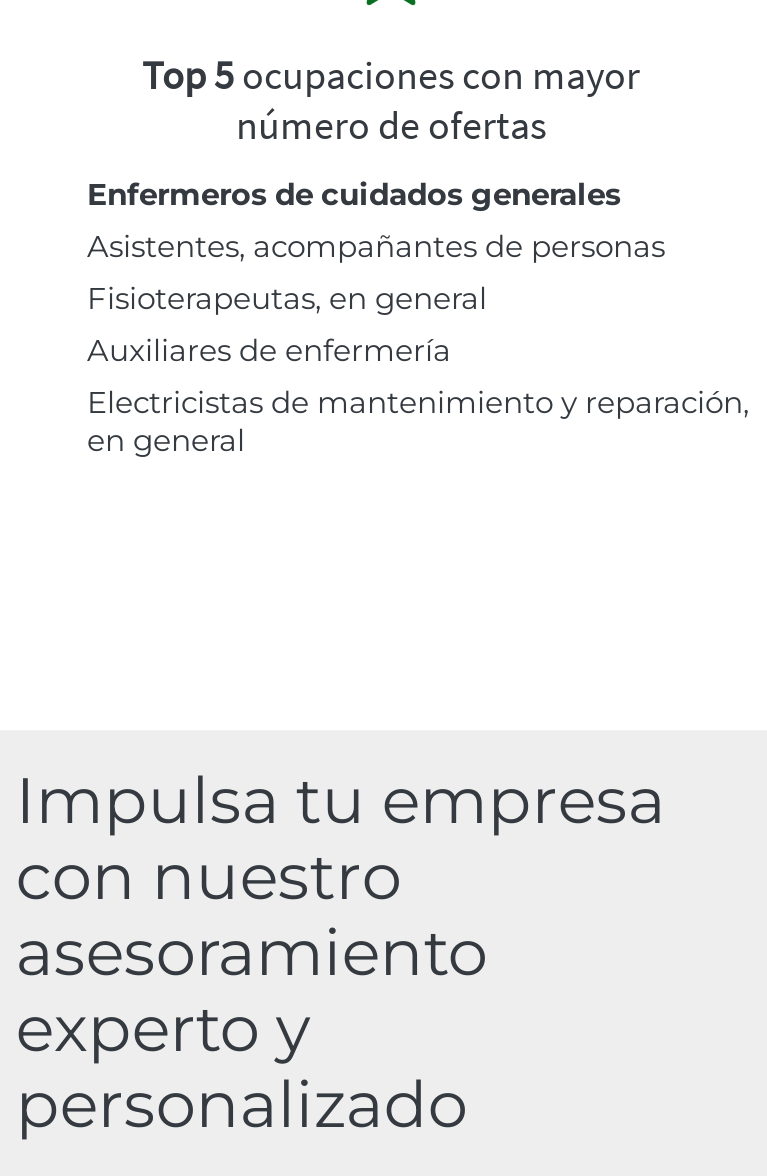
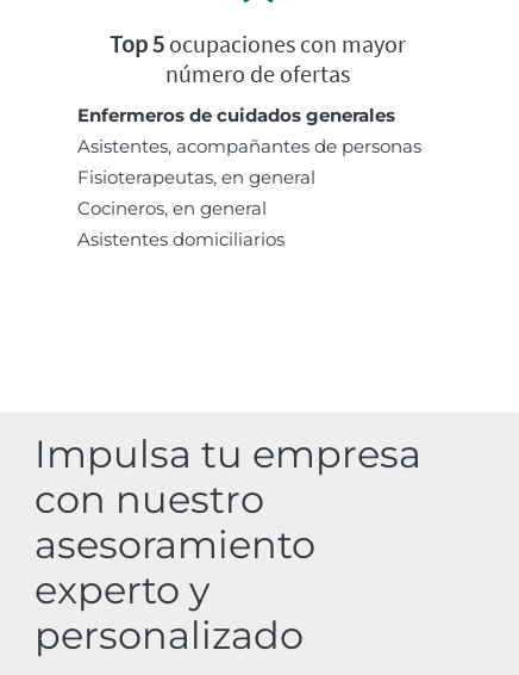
[87,330,749,458] Auxiliares de enfermería | Electricistas de mantenimiento y reparación, | en general -> [77,197,284,251] Cocineros, en general | Asistentes domiciliarios

